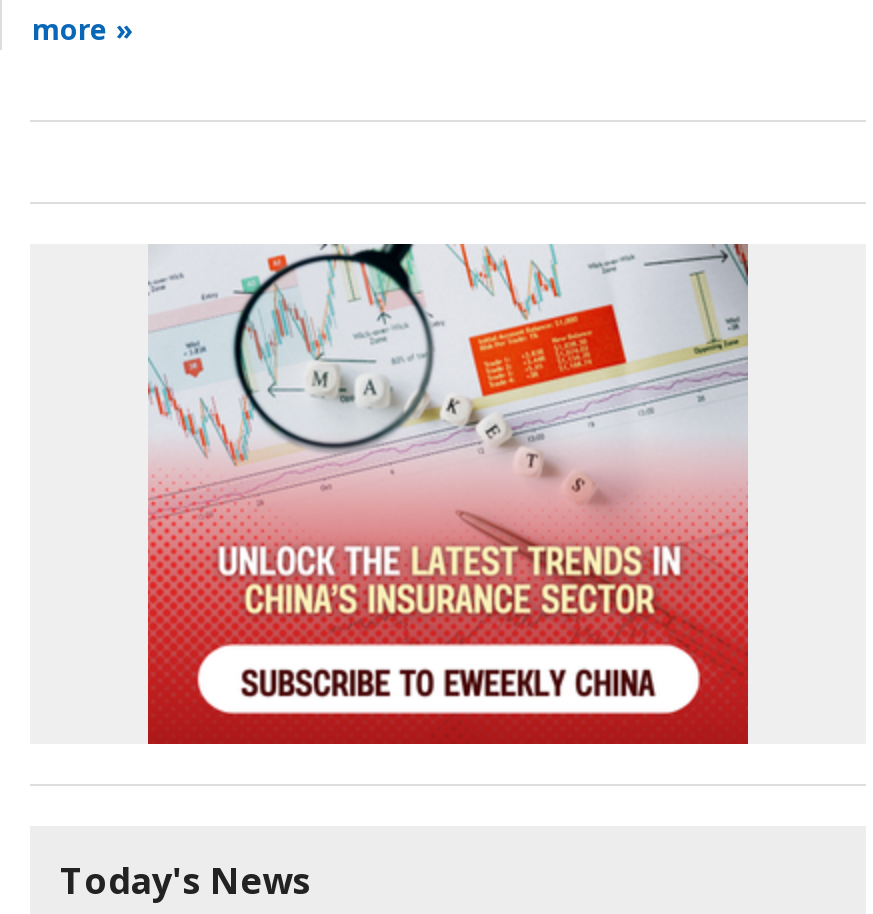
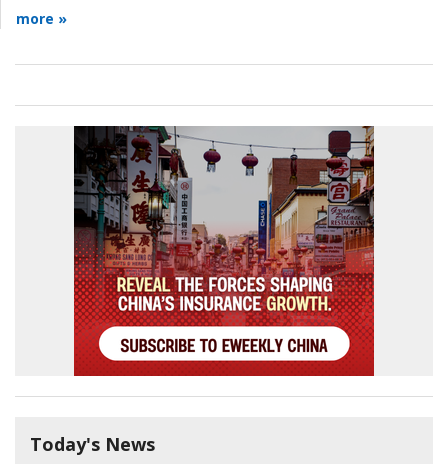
[148,243,748,647] [image] -> [73,125,375,328] [image]

